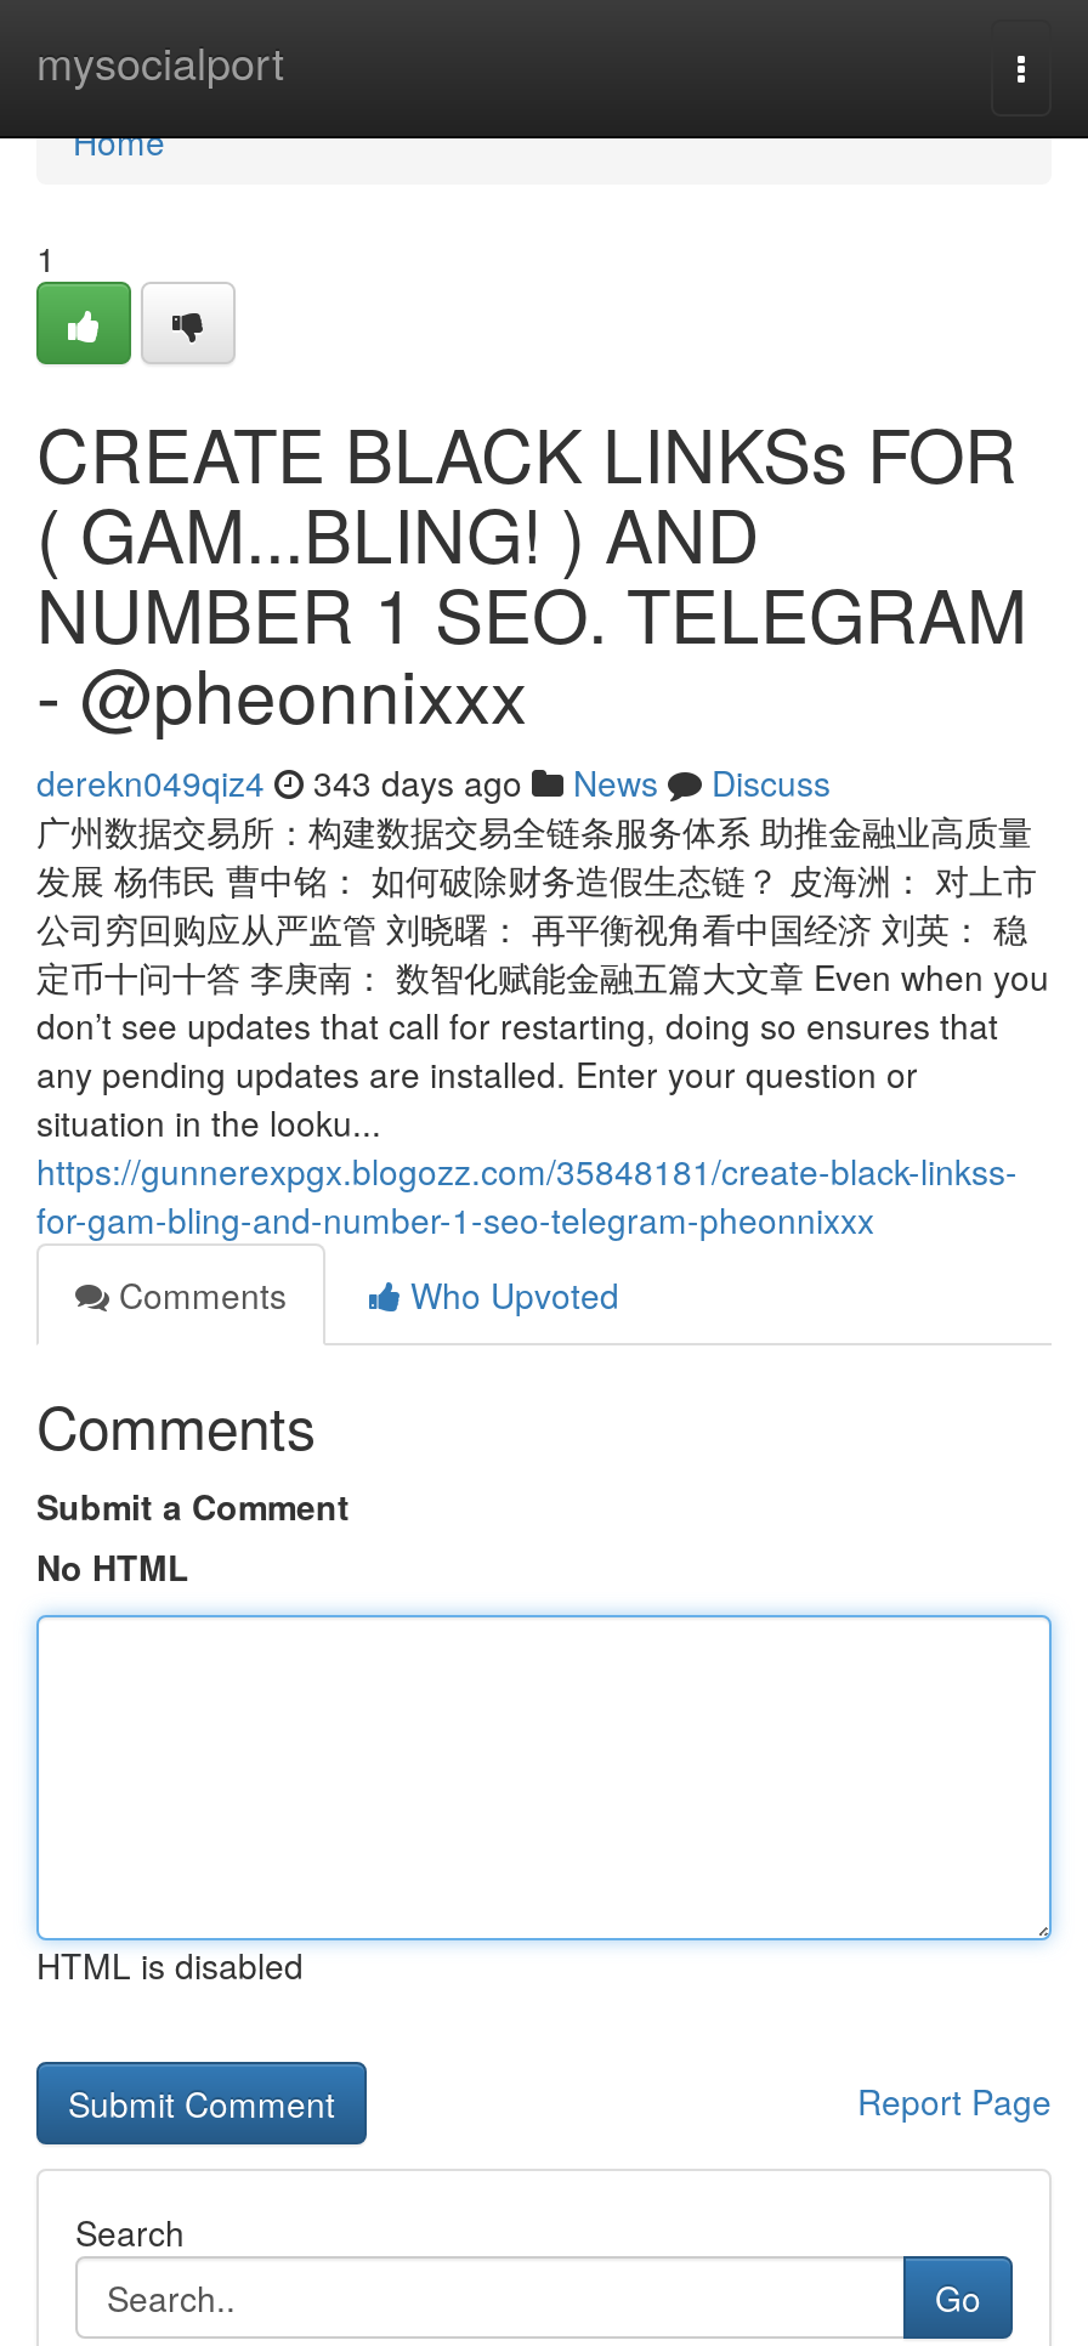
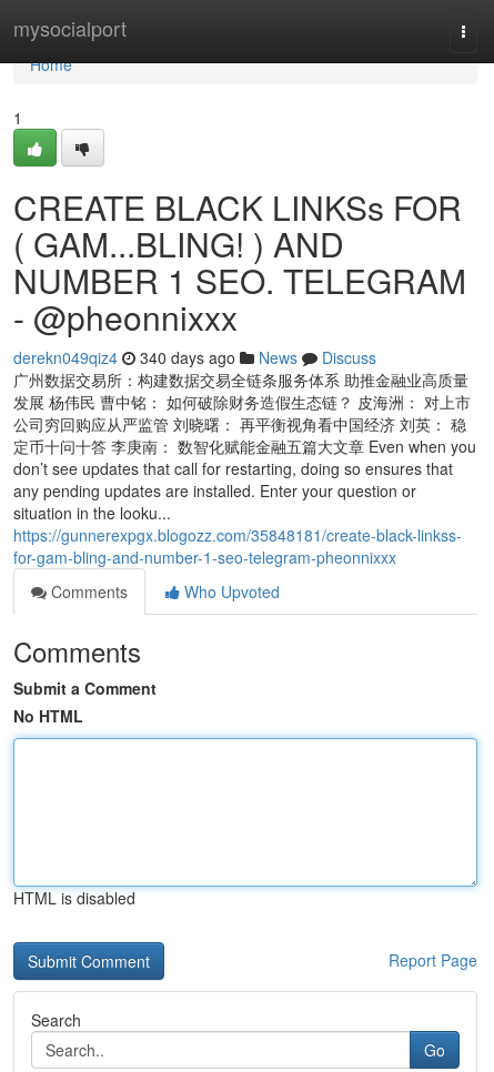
[36,758,831,806] derekn049qiz4 343 days ago News Discuss -> [13,346,376,368] derekn049qiz4 340 days ago News Discuss

